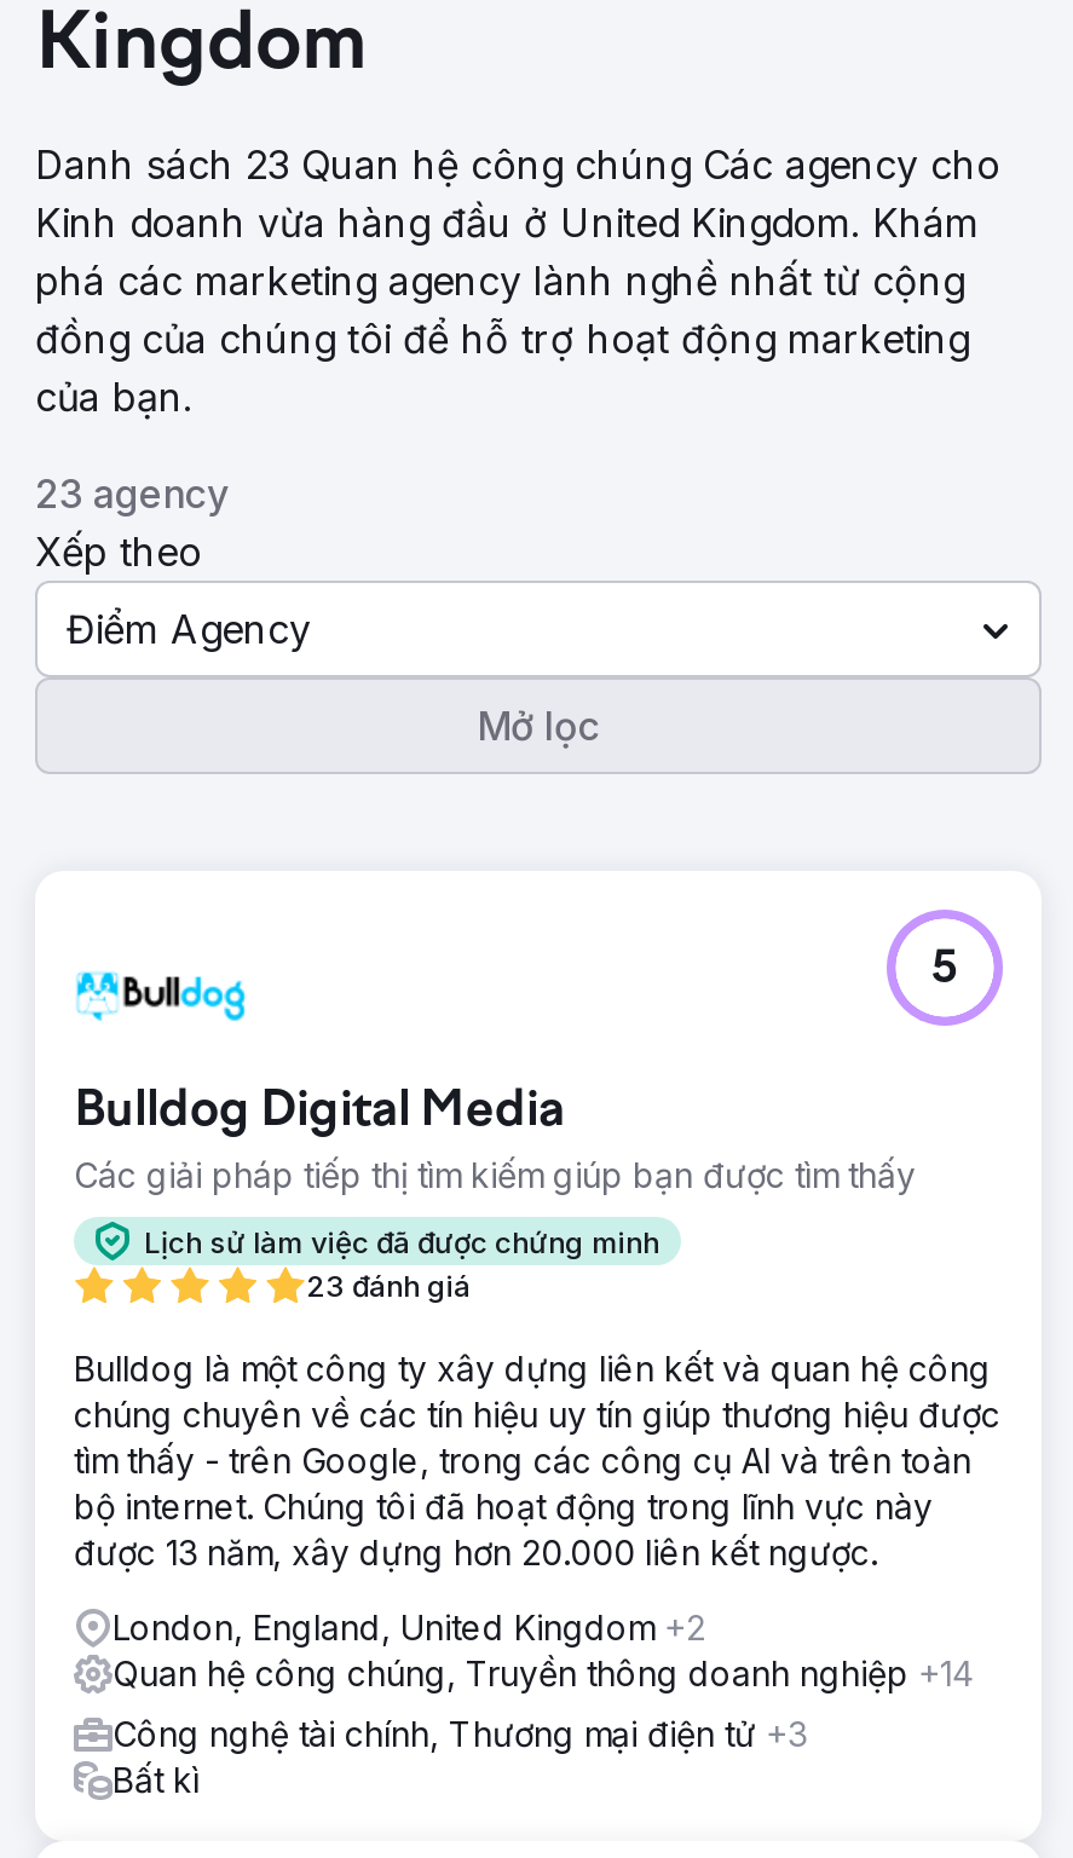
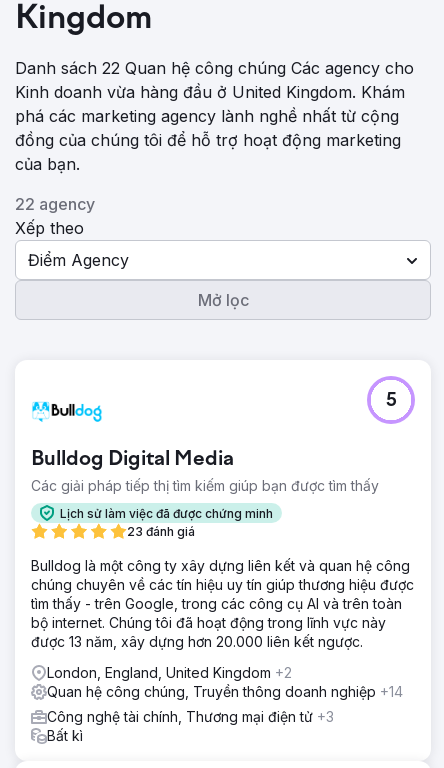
[35,140,1000,189] Danh sách 23 Quan hệ công chúng Các agency cho -> [15,58,414,78] Danh sách 22 Quan hệ công chúng Các agency cho
[35,469,229,518] 23 agency -> [15,194,95,214] 22 agency

